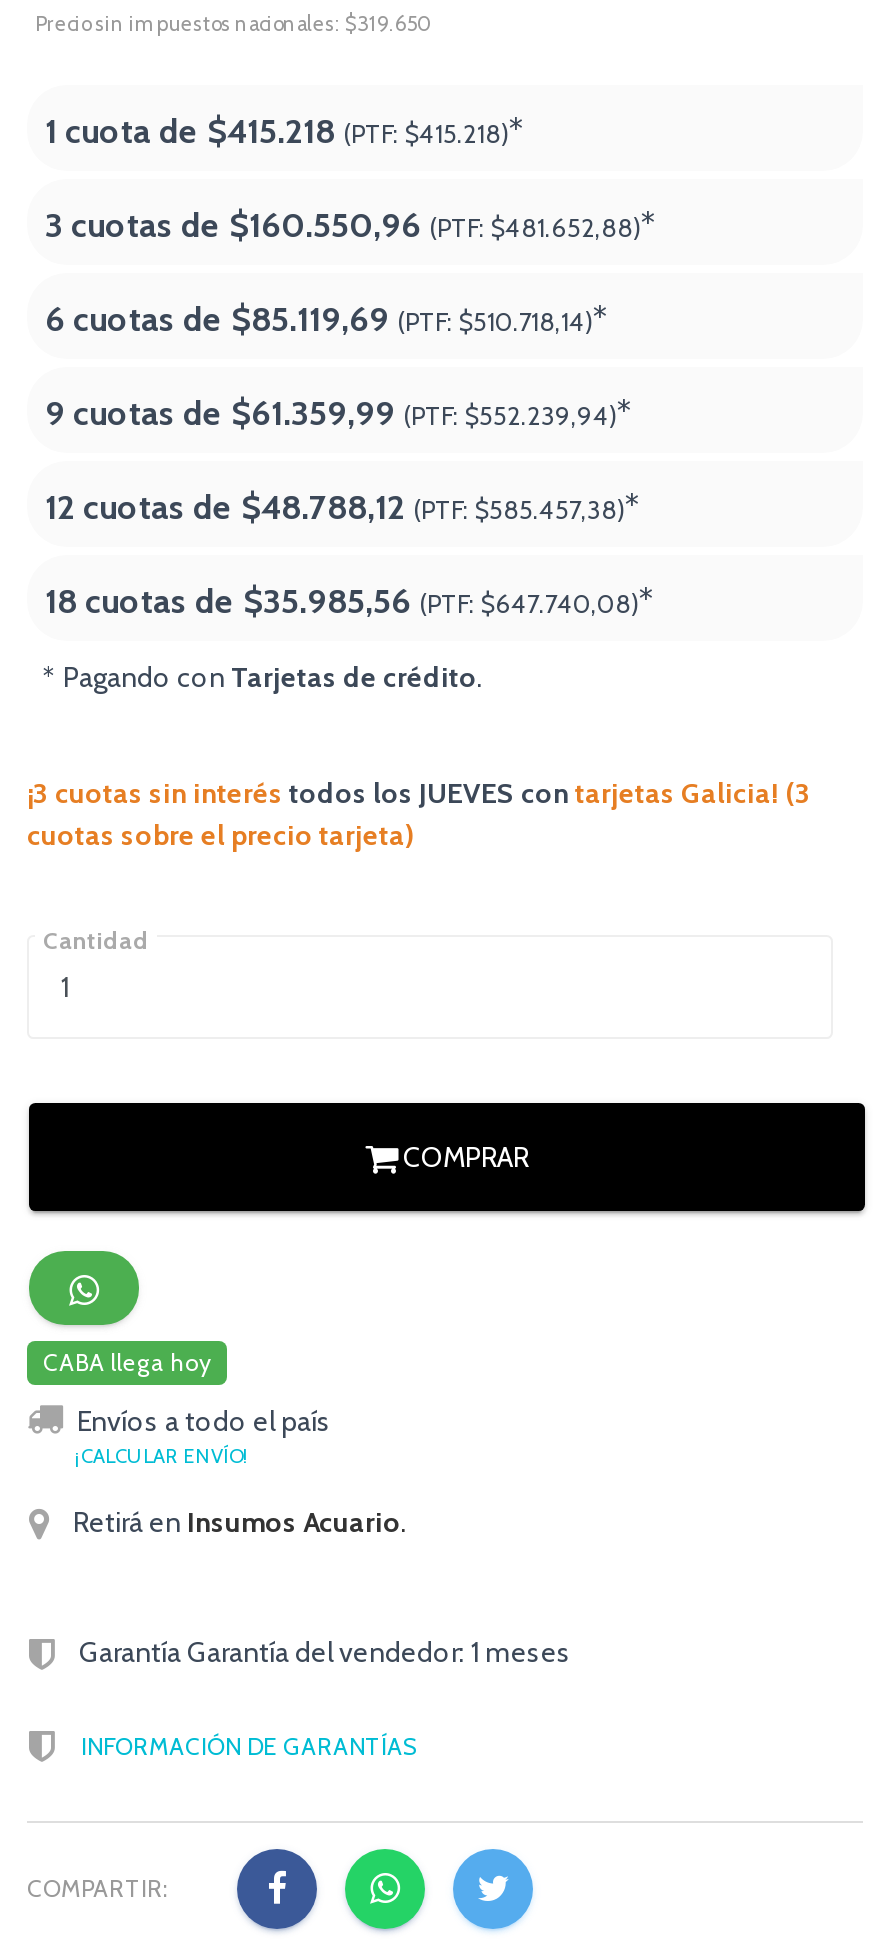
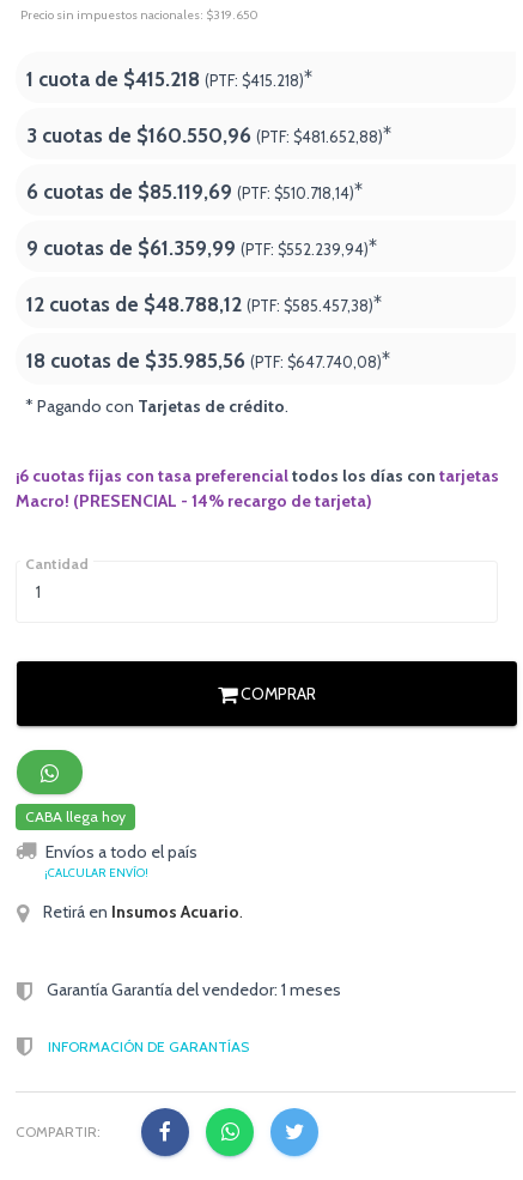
[27,776,811,854] ¡3 cuotas sin interés todos los JUEVES con tarjetas Galicia! (3 | cuotas sobre el precio tarjeta) -> [16,465,499,512] ¡6 cuotas fijas con tasa preferencial todos los días con tarjetas | Macro! (PRESENCIAL - 14% recargo de tarjeta)

